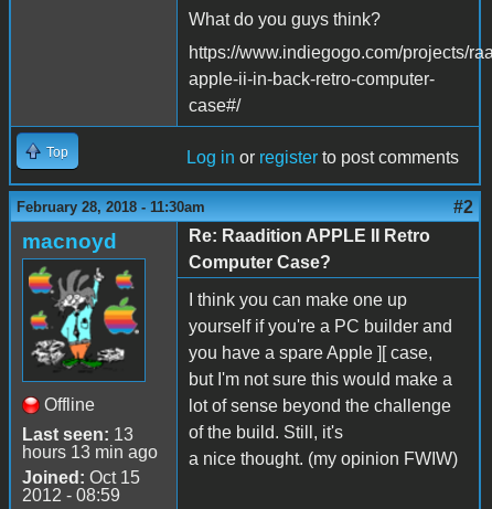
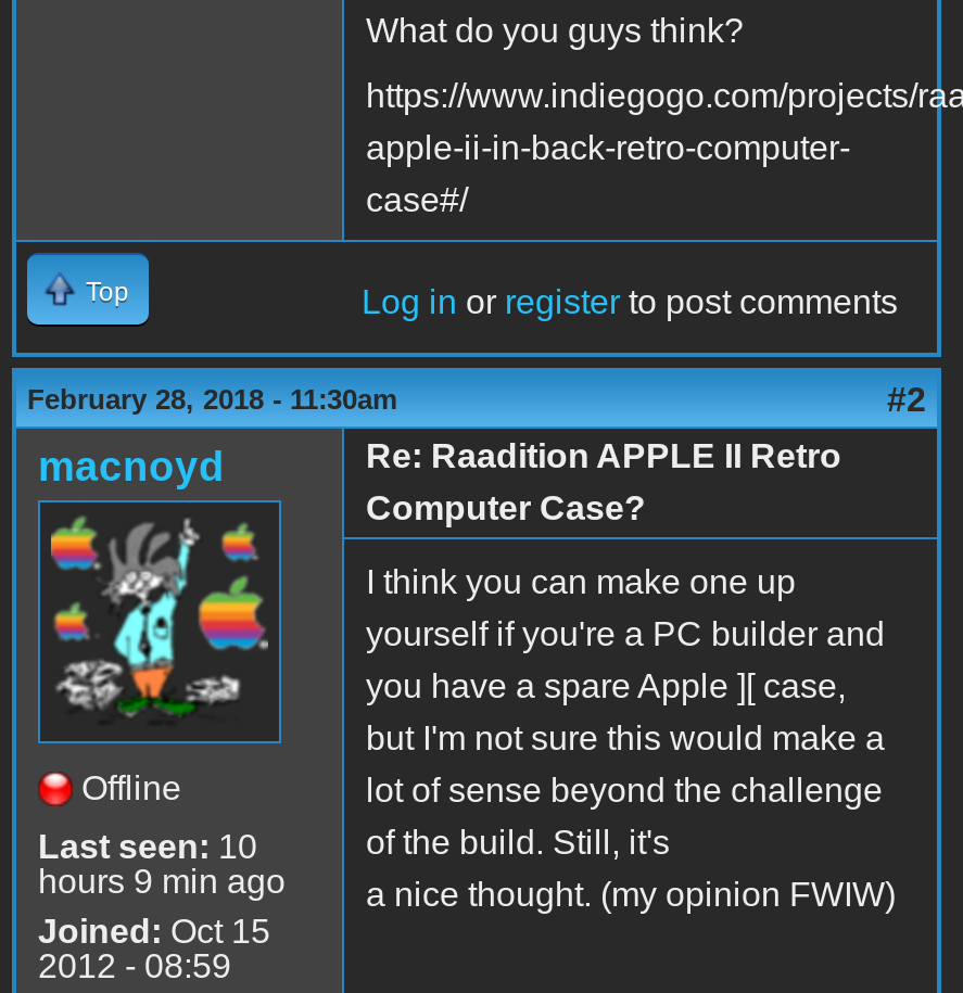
[22,425,133,444] Last seen: 13 -> [38,828,257,865] Last seen: 10
[22,443,158,461] hours 13 min ago -> [38,863,286,899] hours 9 min ago

